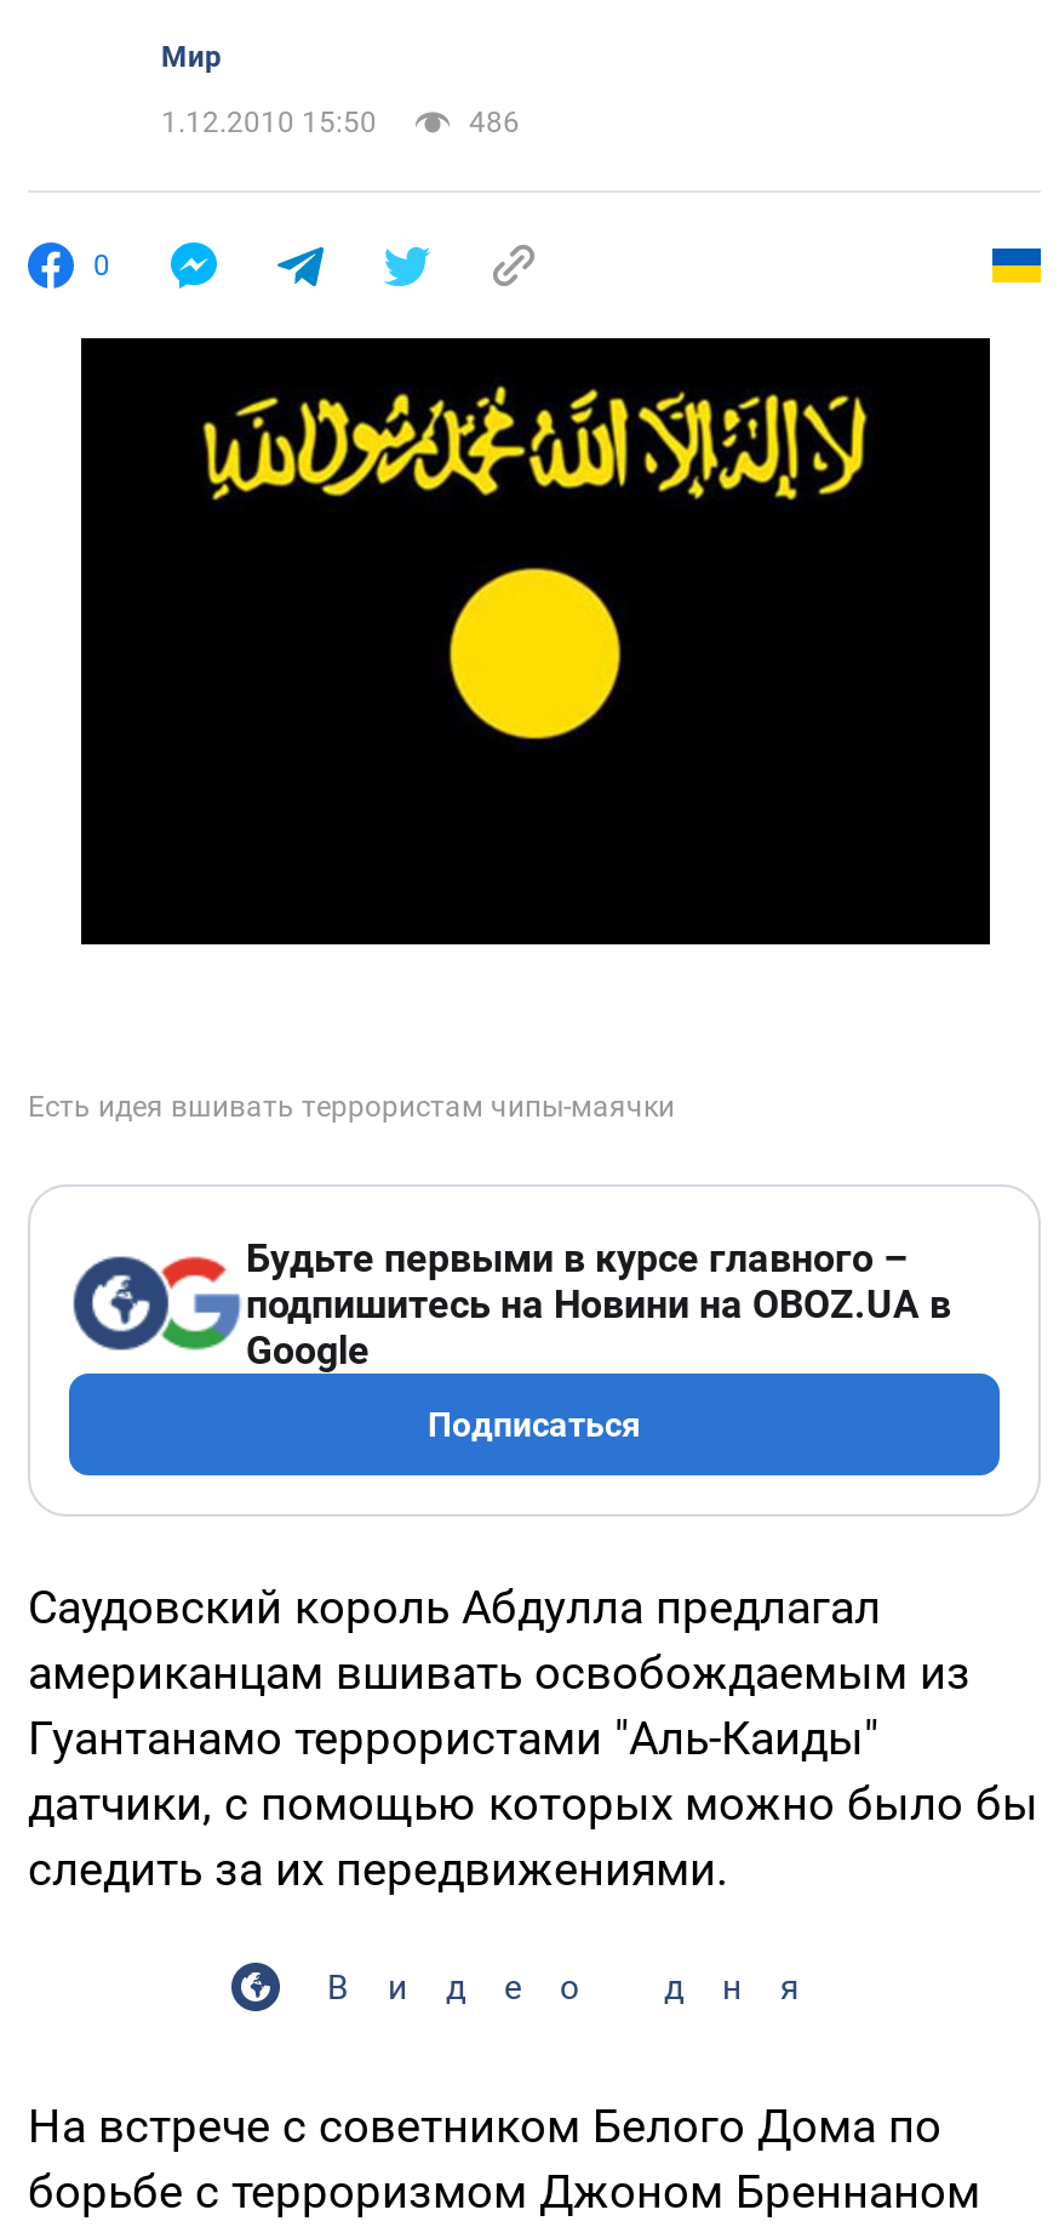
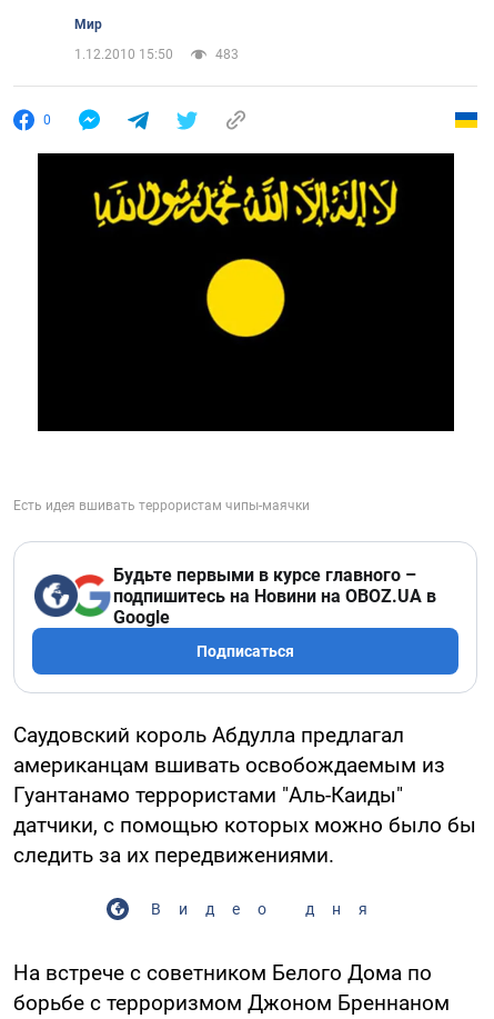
[469,105,520,139] 486 -> [215,47,239,62] 483

